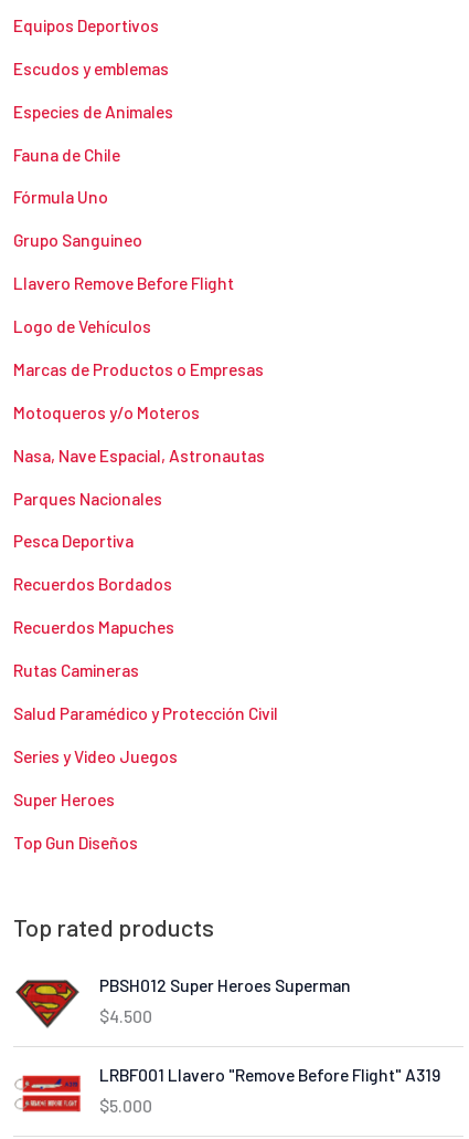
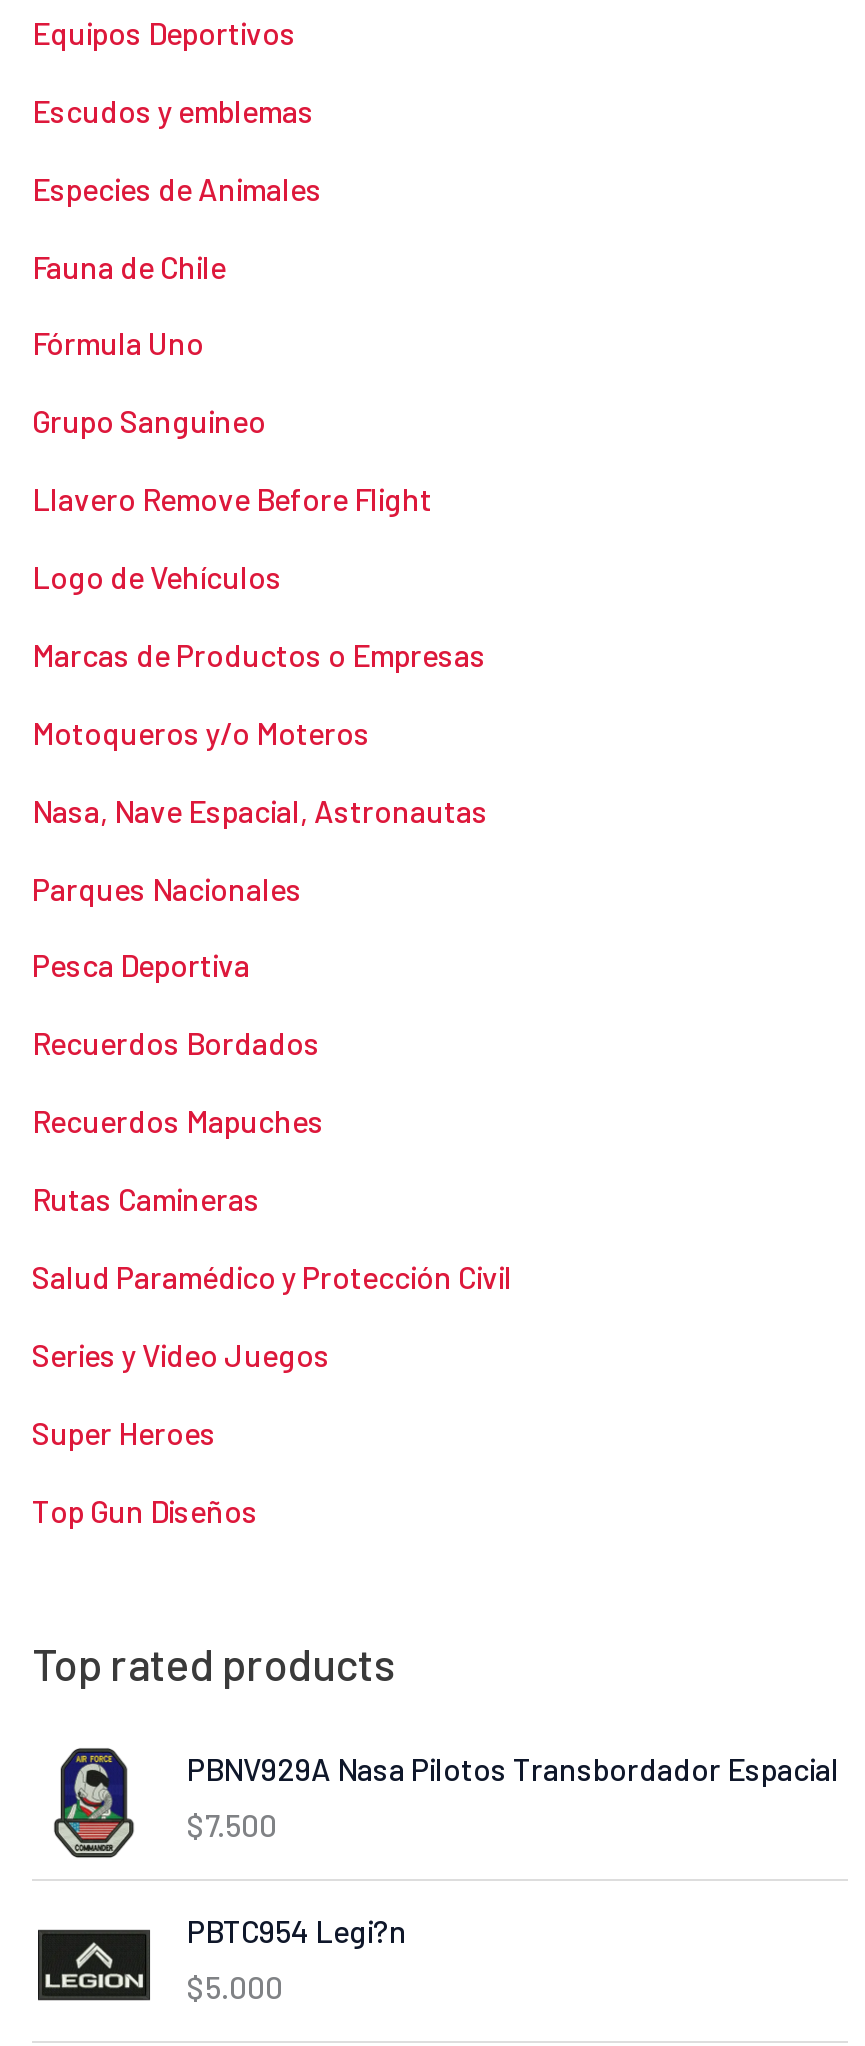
[14,973,350,1035] [image] | PBSH012 Super Heroes Superman -> [38,1745,839,1861] [image] | PBNV929A Nasa Pilotos Transbordador Espacial
[99,1005,152,1026] $4.500 -> [187,1804,277,1842] $7.500
[14,1064,440,1114] [image] | LRBF001 Llavero "Remove Before Flight" A319 -> [36,1911,407,2003] [image] | PBTC954 Legi?n

